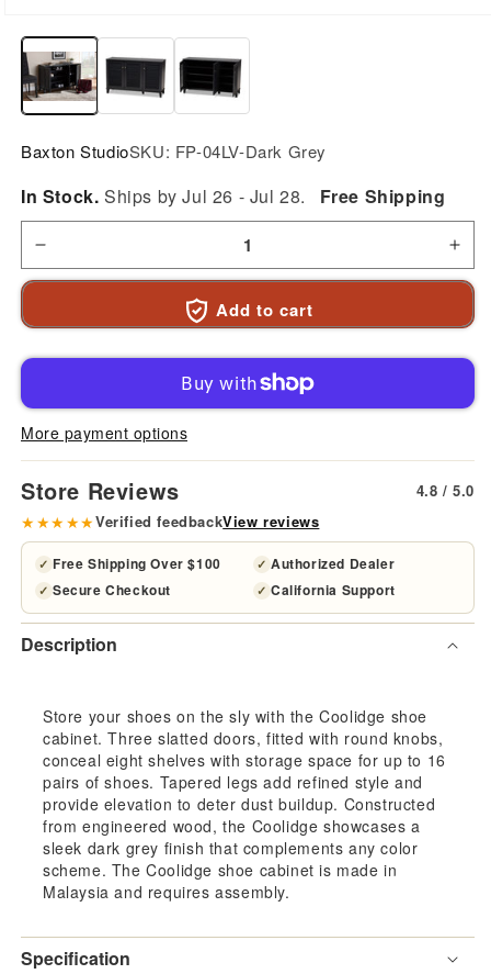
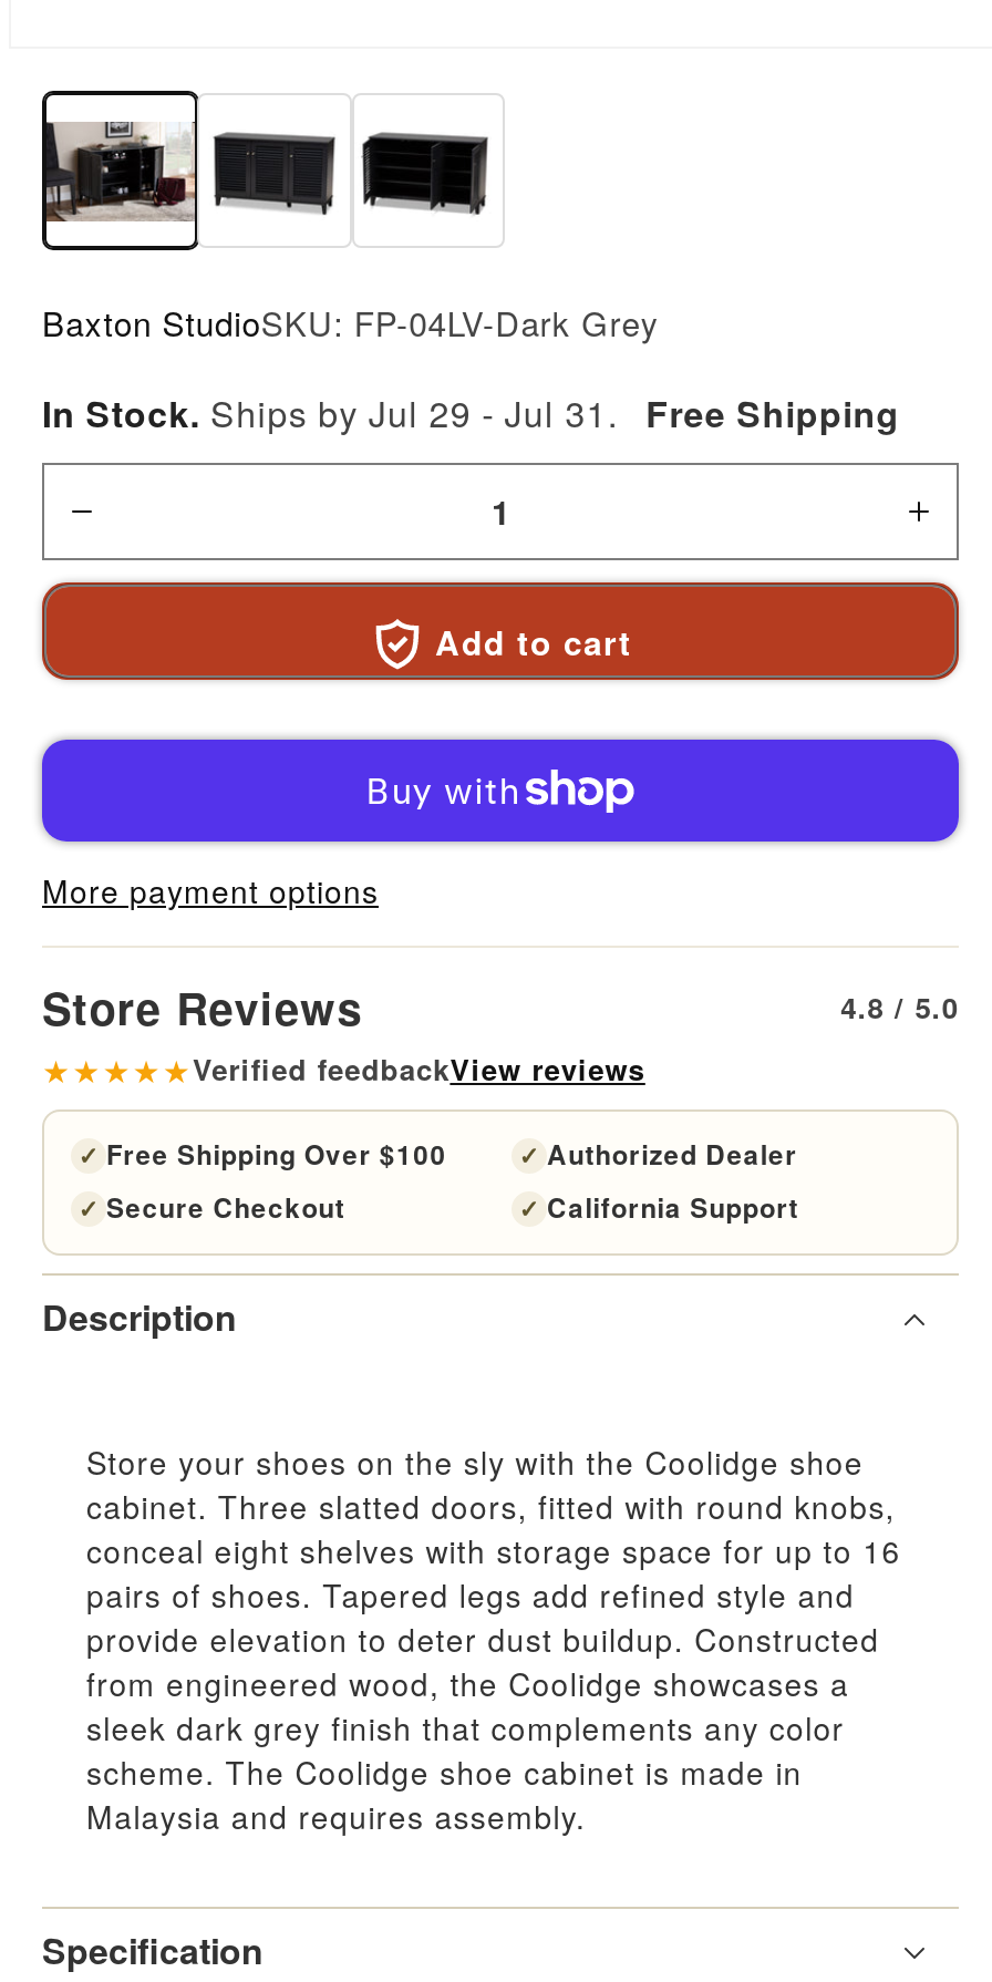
[21,183,445,209] In Stock. Ships by Jul 26 - Jul 28. Free Shipping -> [42,387,900,438] In Stock. Ships by Jul 29 - Jul 31. Free Shipping

